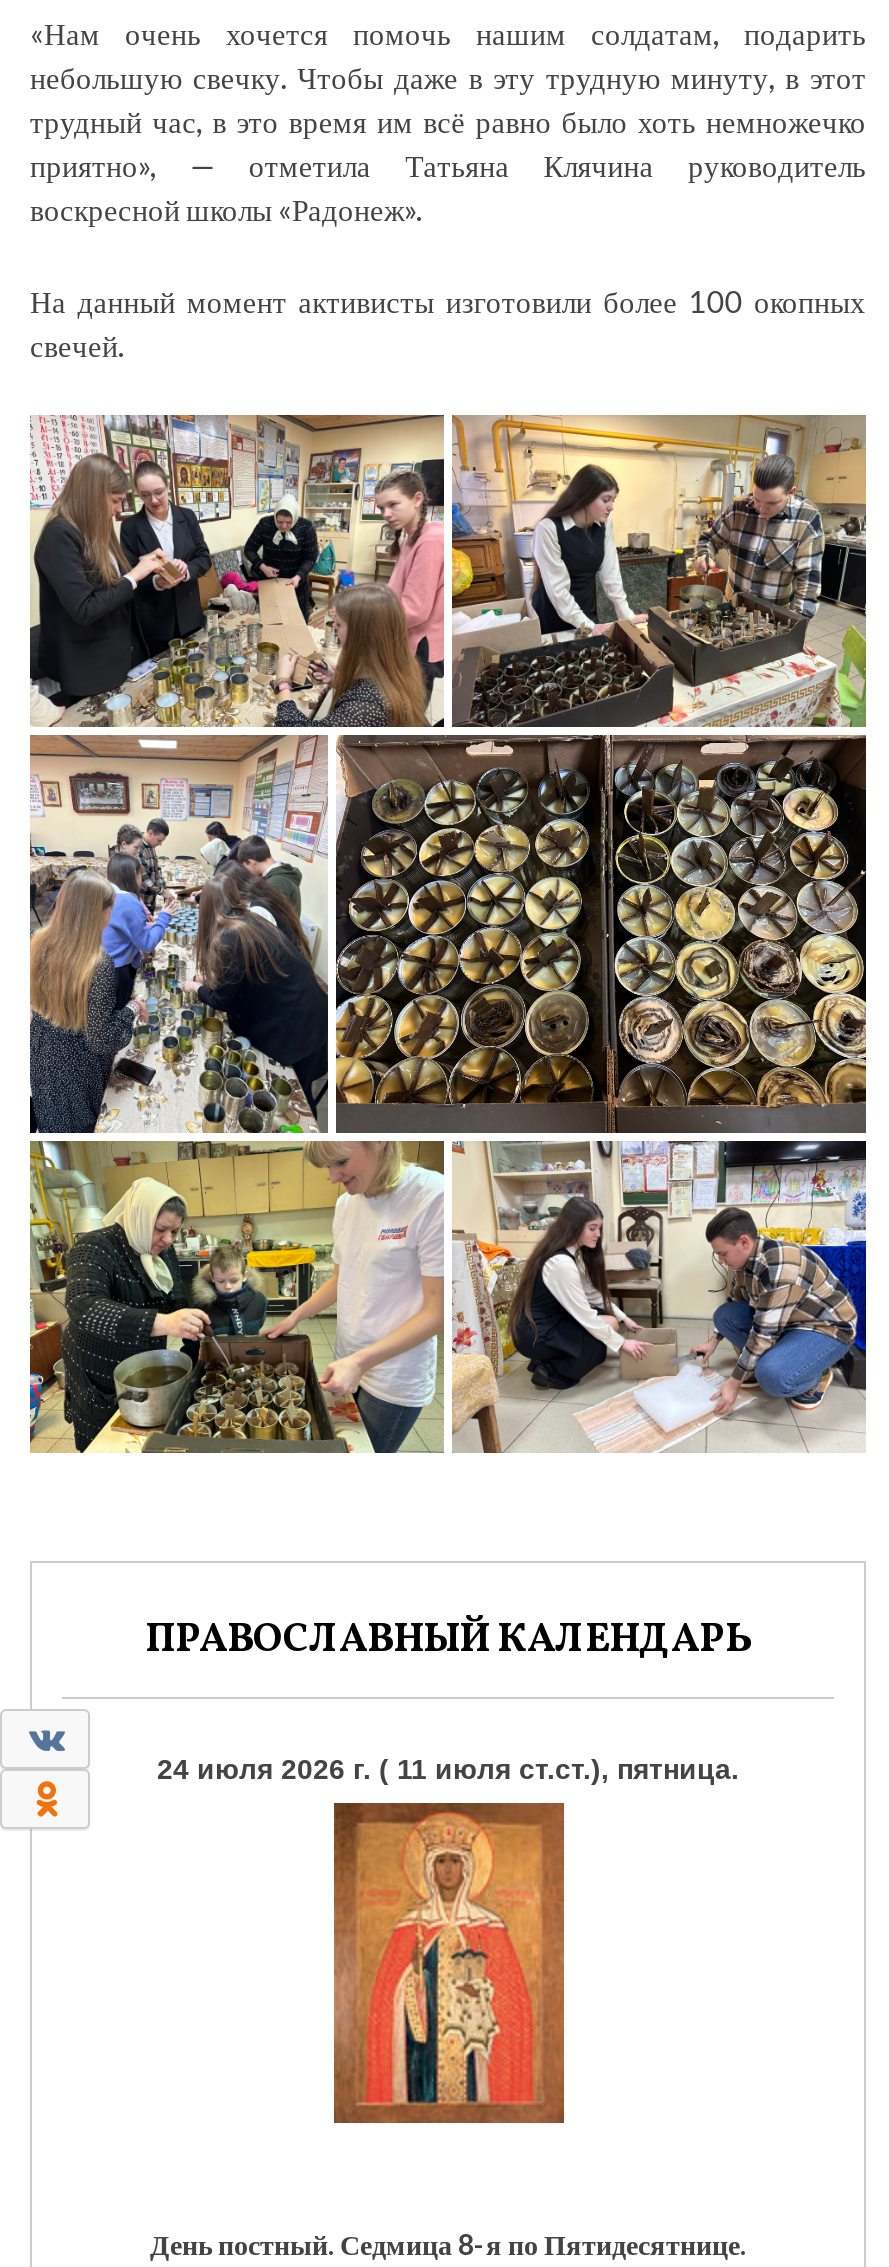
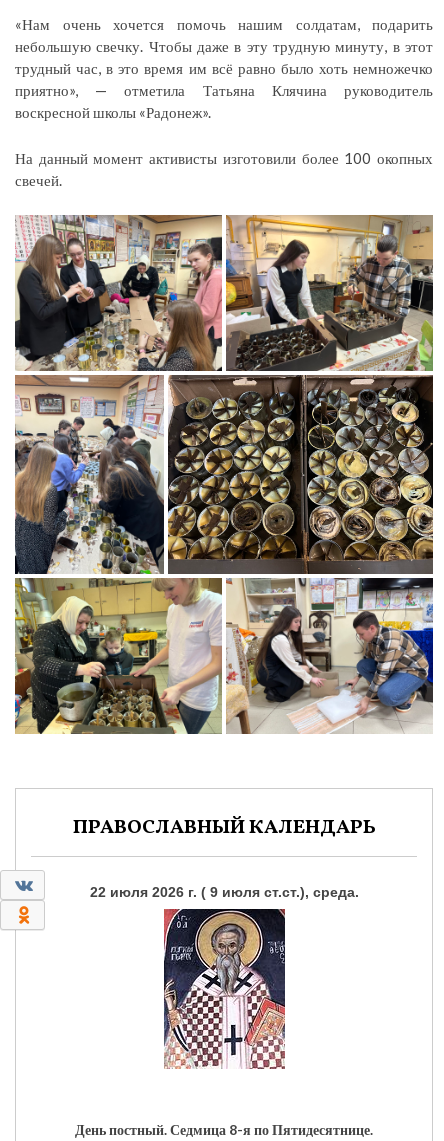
[157,1753,739,1785] 24 июля 2026 г. ( 11 июля ст.ст.), пятница. -> [89,884,358,900] 22 июля 2026 г. ( 9 июля ст.ст.), среда.
[328,1801,570,2125] [image] -> [163,916,286,1069] [image]

